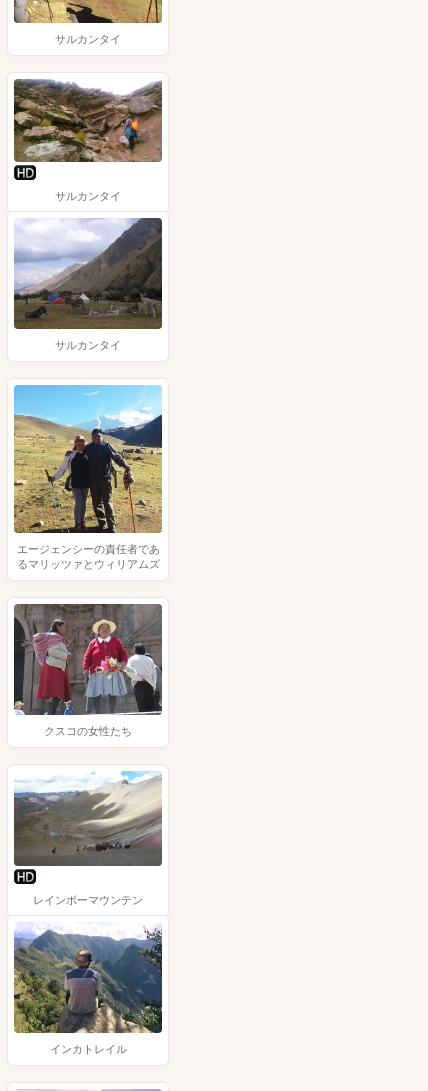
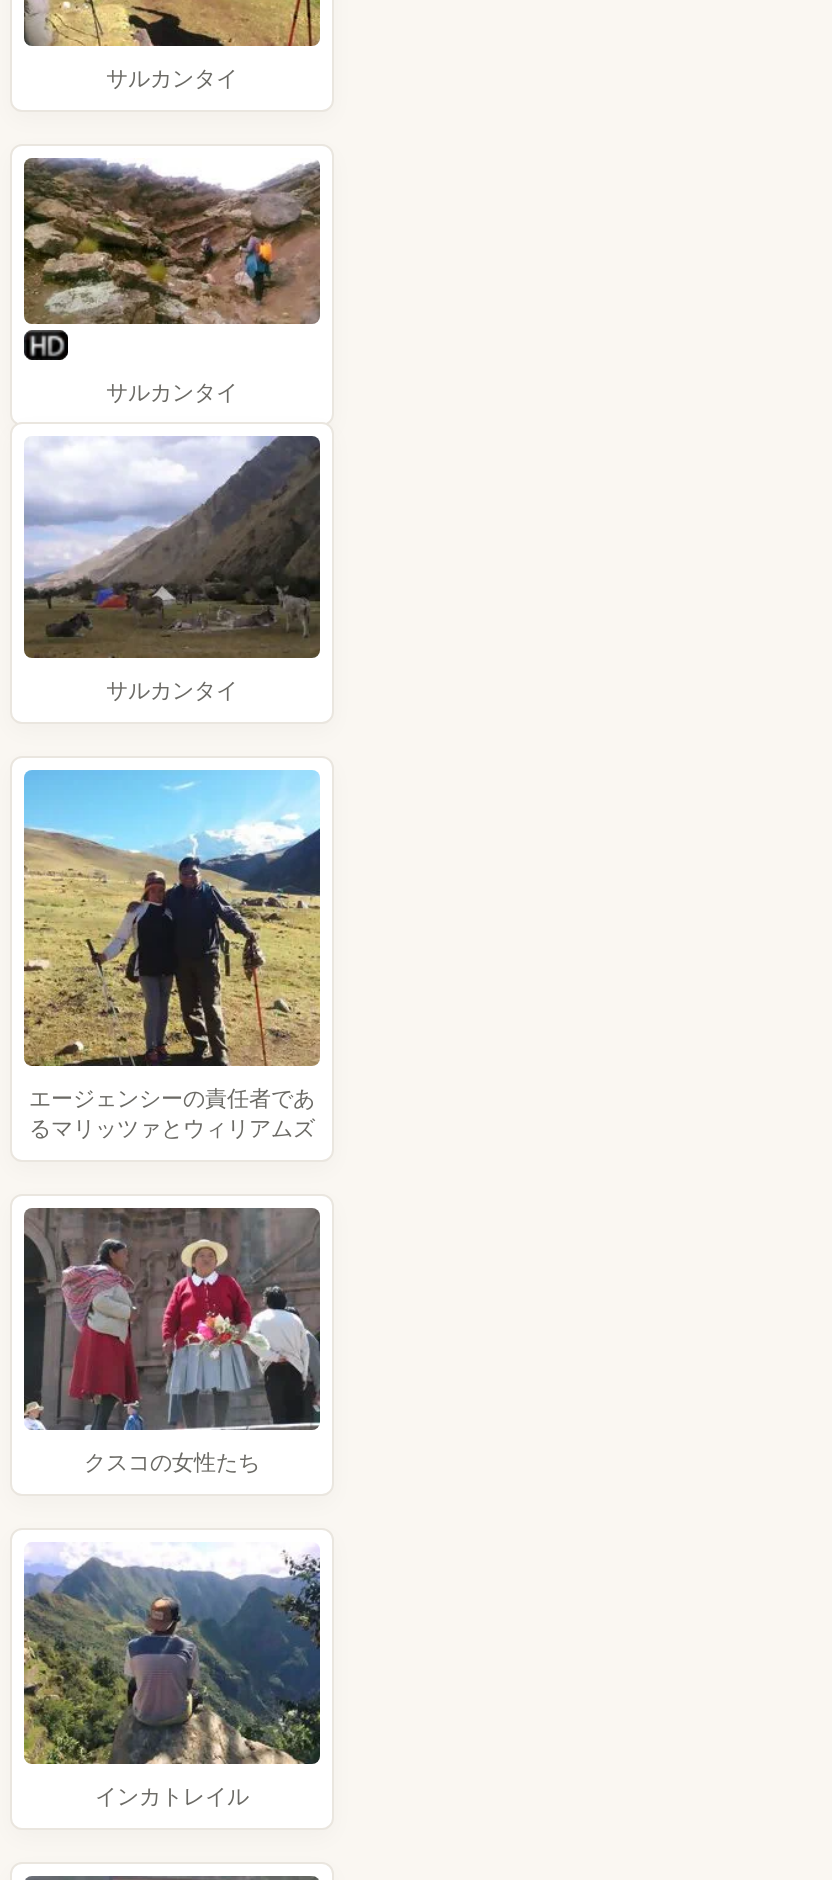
[13,770,162,907] [image] | レインボーマウンテン -> none

